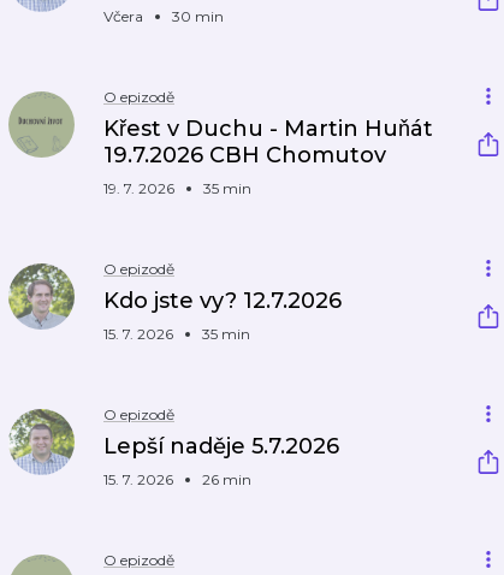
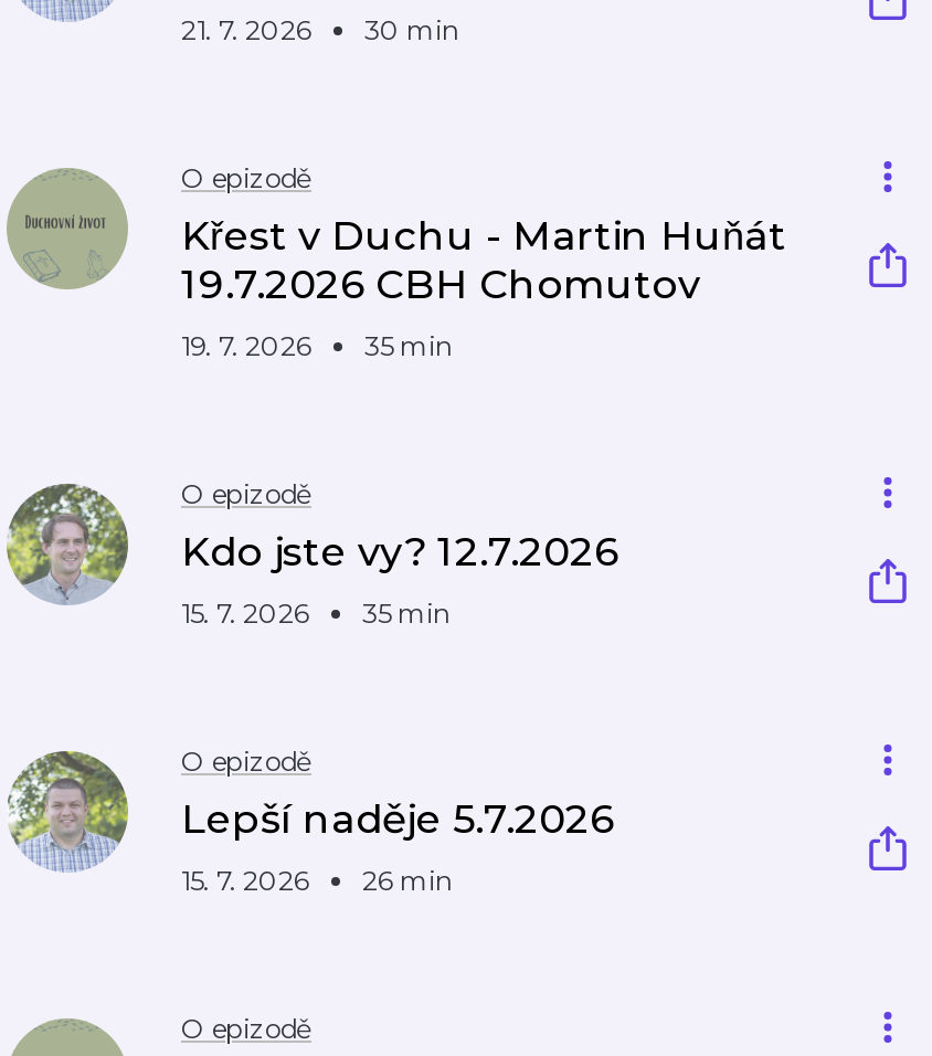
[103,7,143,25] Včera -> [181,13,311,46] 21. 7. 2026

